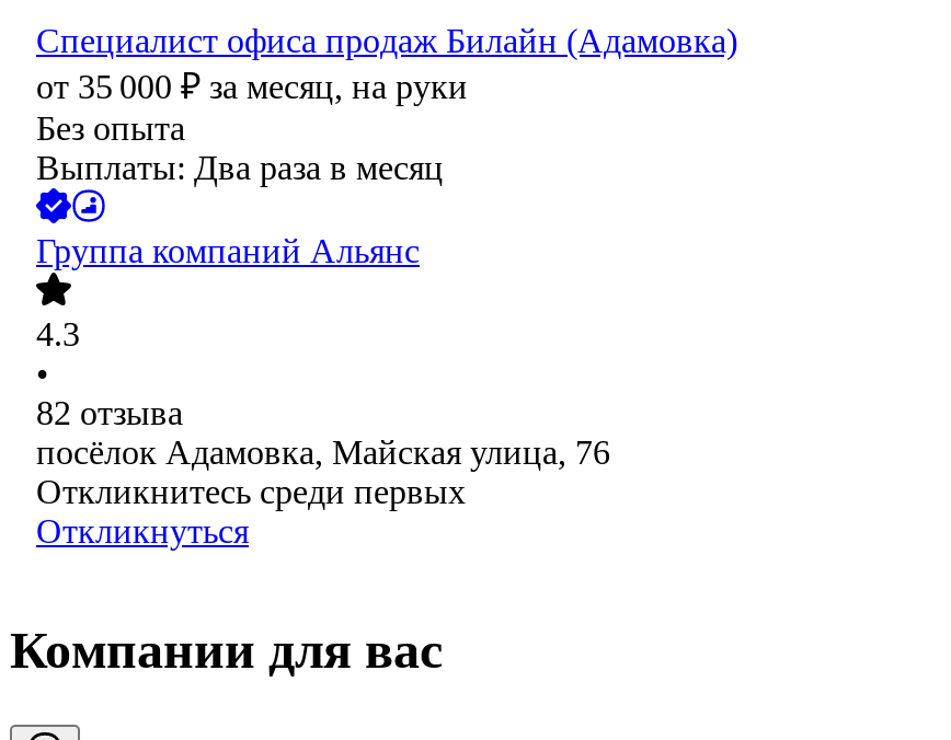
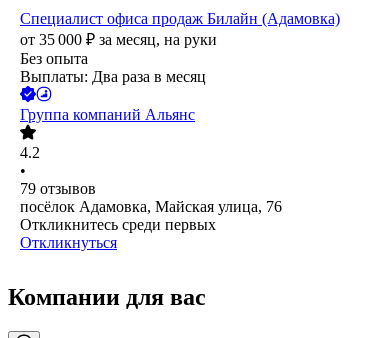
[36,316,80,354] 4.3 -> [20,144,40,161] 4.2
[36,395,183,432] 82 отзыва -> [20,180,96,197] 79 отзывов

